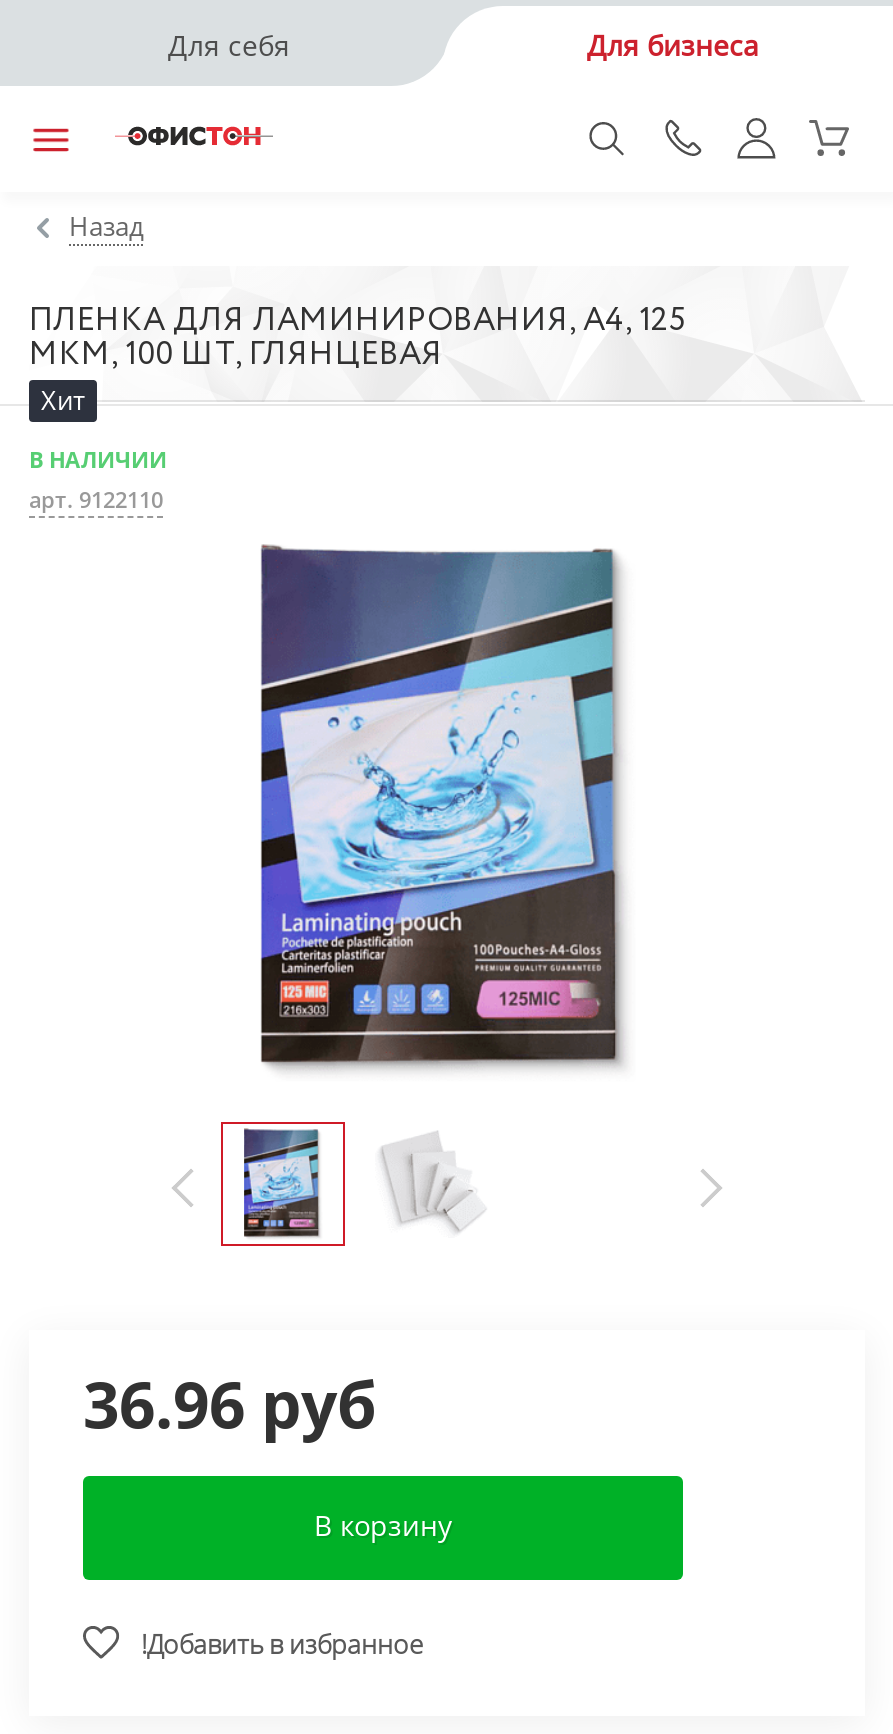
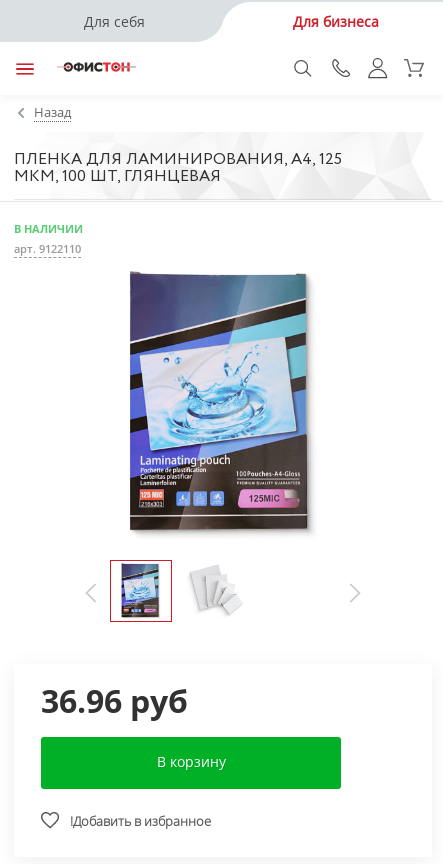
[41,382,85,418] Хит -> none

